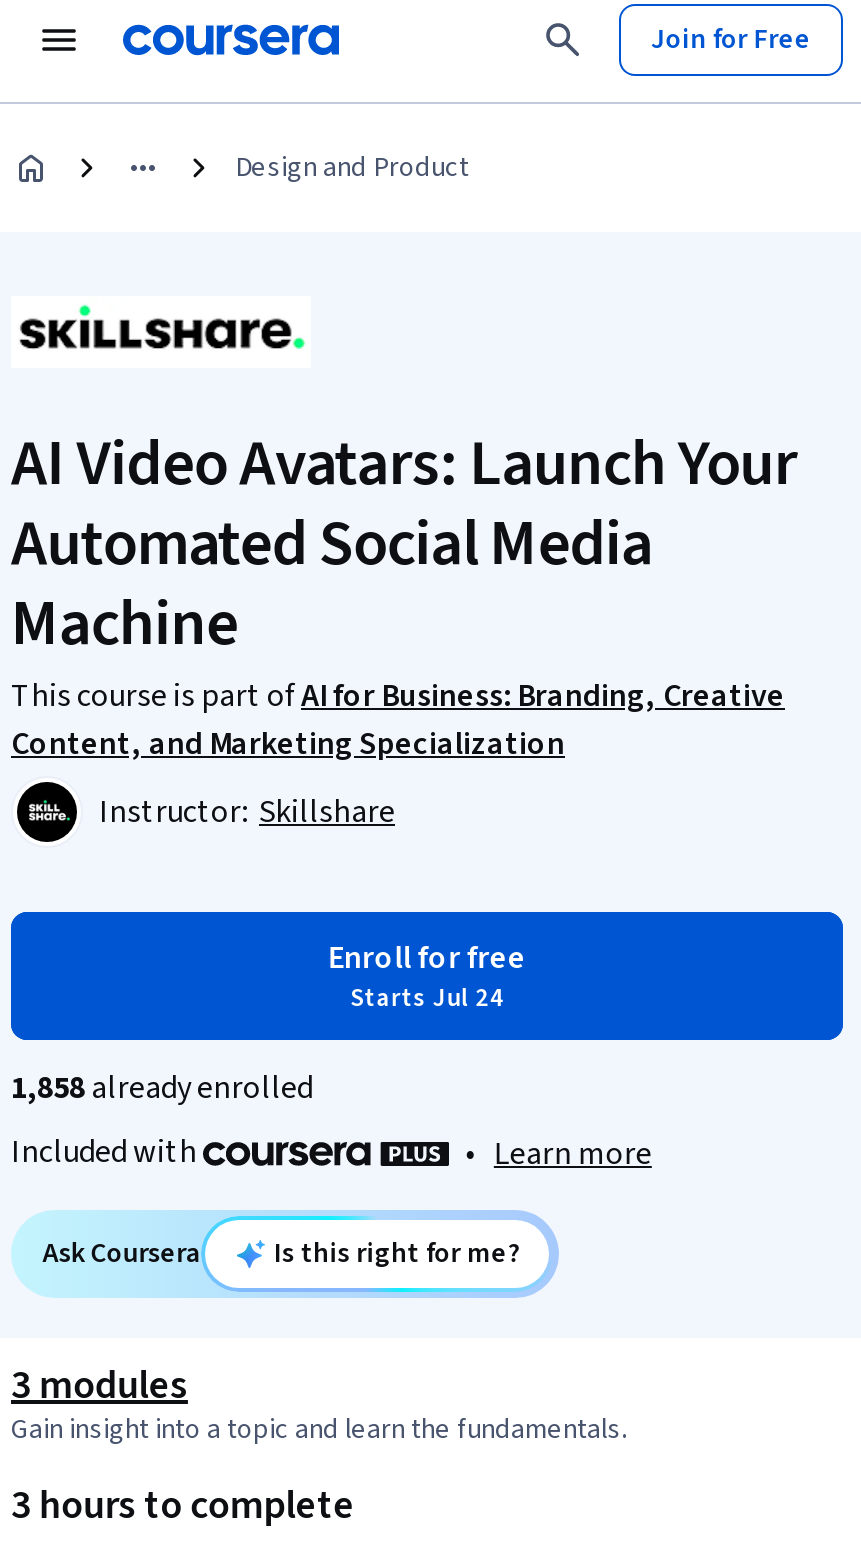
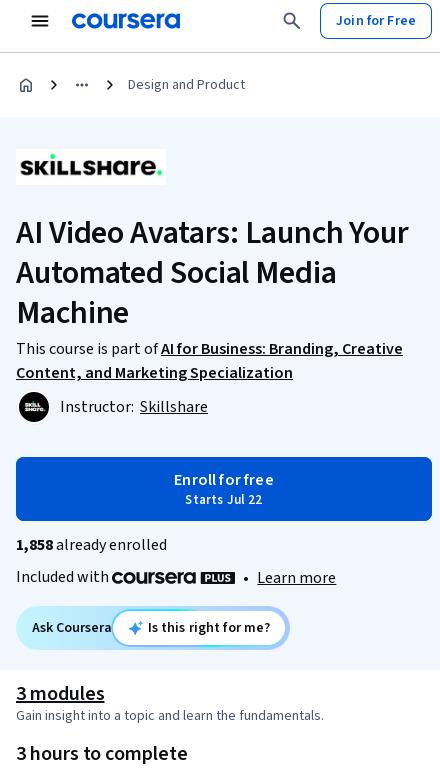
[350,980,504,1016] Starts Jul 24 -> [185,491,262,509] Starts Jul 22

